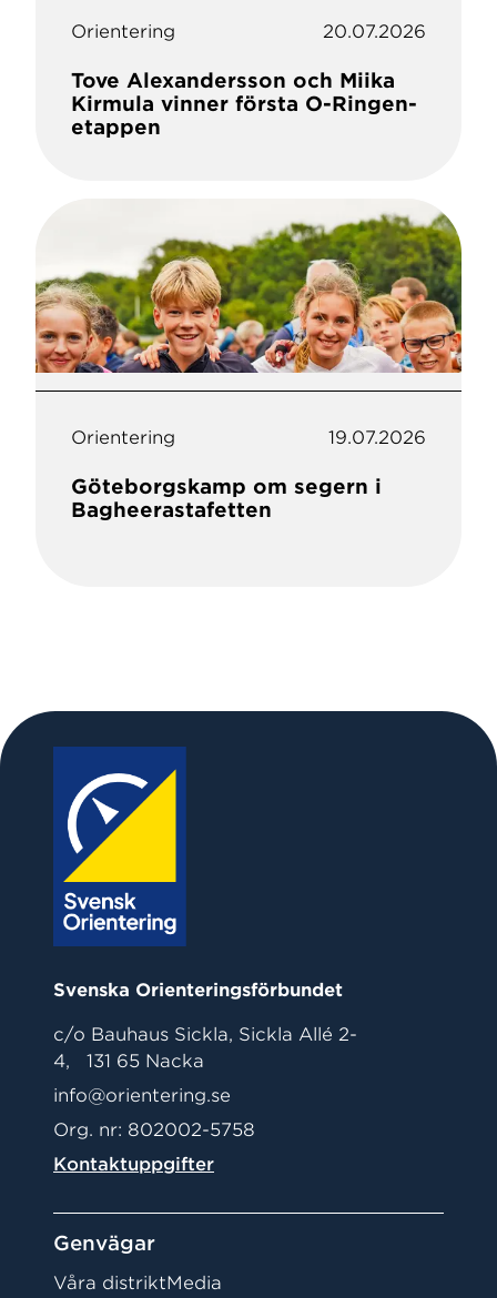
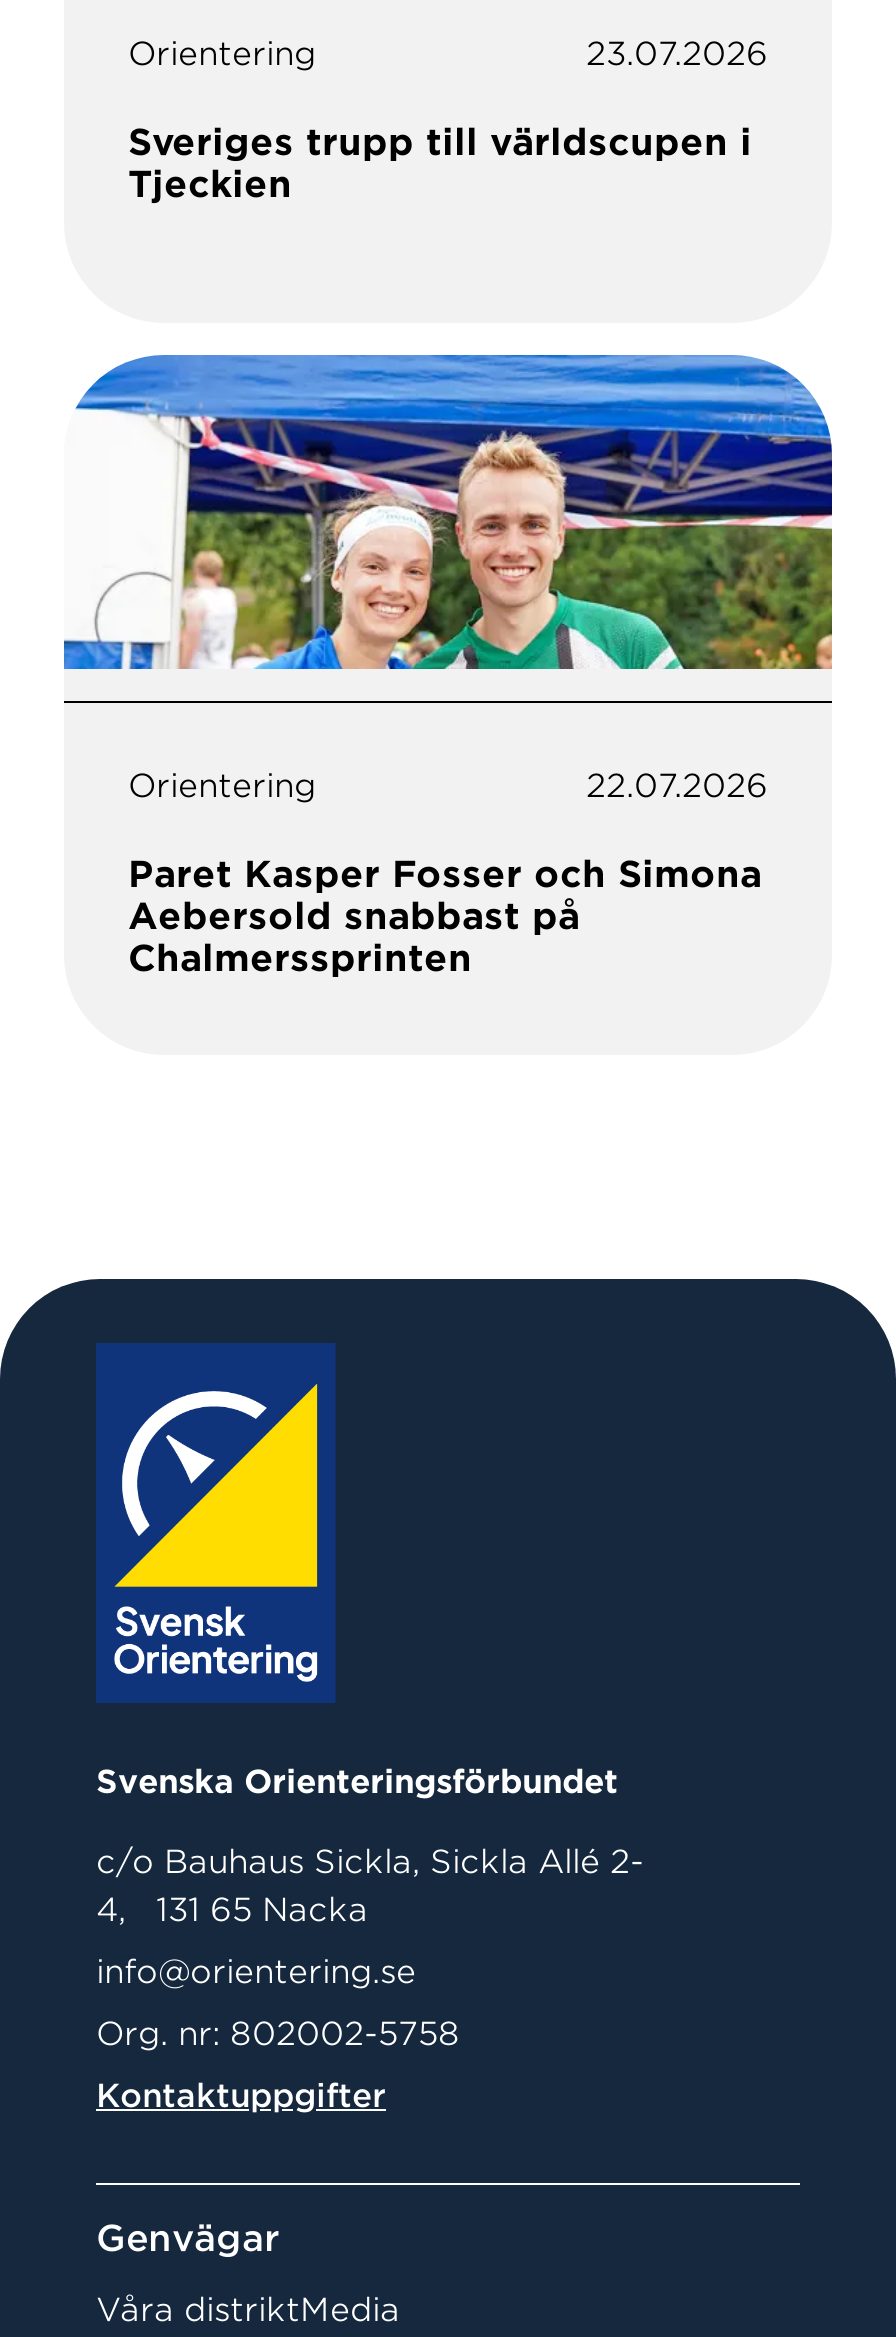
[323,22,426,43] 20.07.2026 -> [586,36,768,74] 23.07.2026
[71,69,417,139] Tove Alexandersson och Miika | Kirmula vinner första O-Ringen- | etappen -> [128,122,752,206] Sveriges trupp till världscupen i | Tjeckien
[34,199,463,374] [image] -> [62,353,834,671] [image]
[328,428,426,449] 19.07.2026 -> [586,768,768,806] 22.07.2026
[71,475,382,522] Göteborgskamp om segern i | Bagheerastafetten -> [128,854,762,980] Paret Kasper Fosser och Simona | Aebersold snabbast på | Chalmerssprinten

